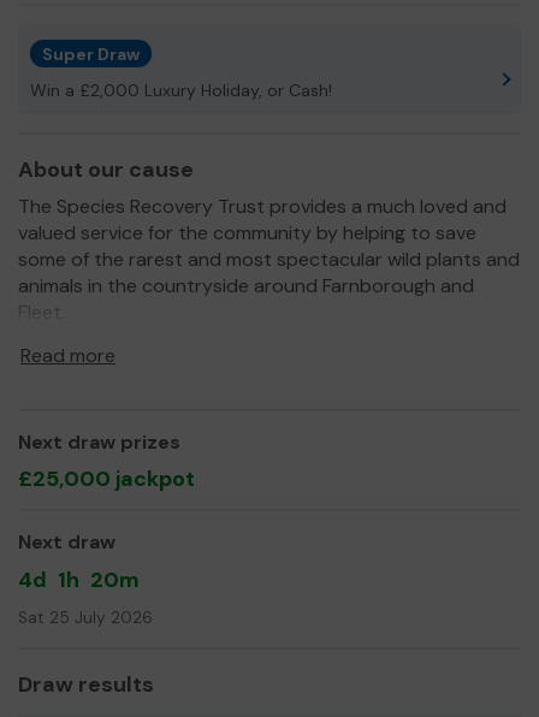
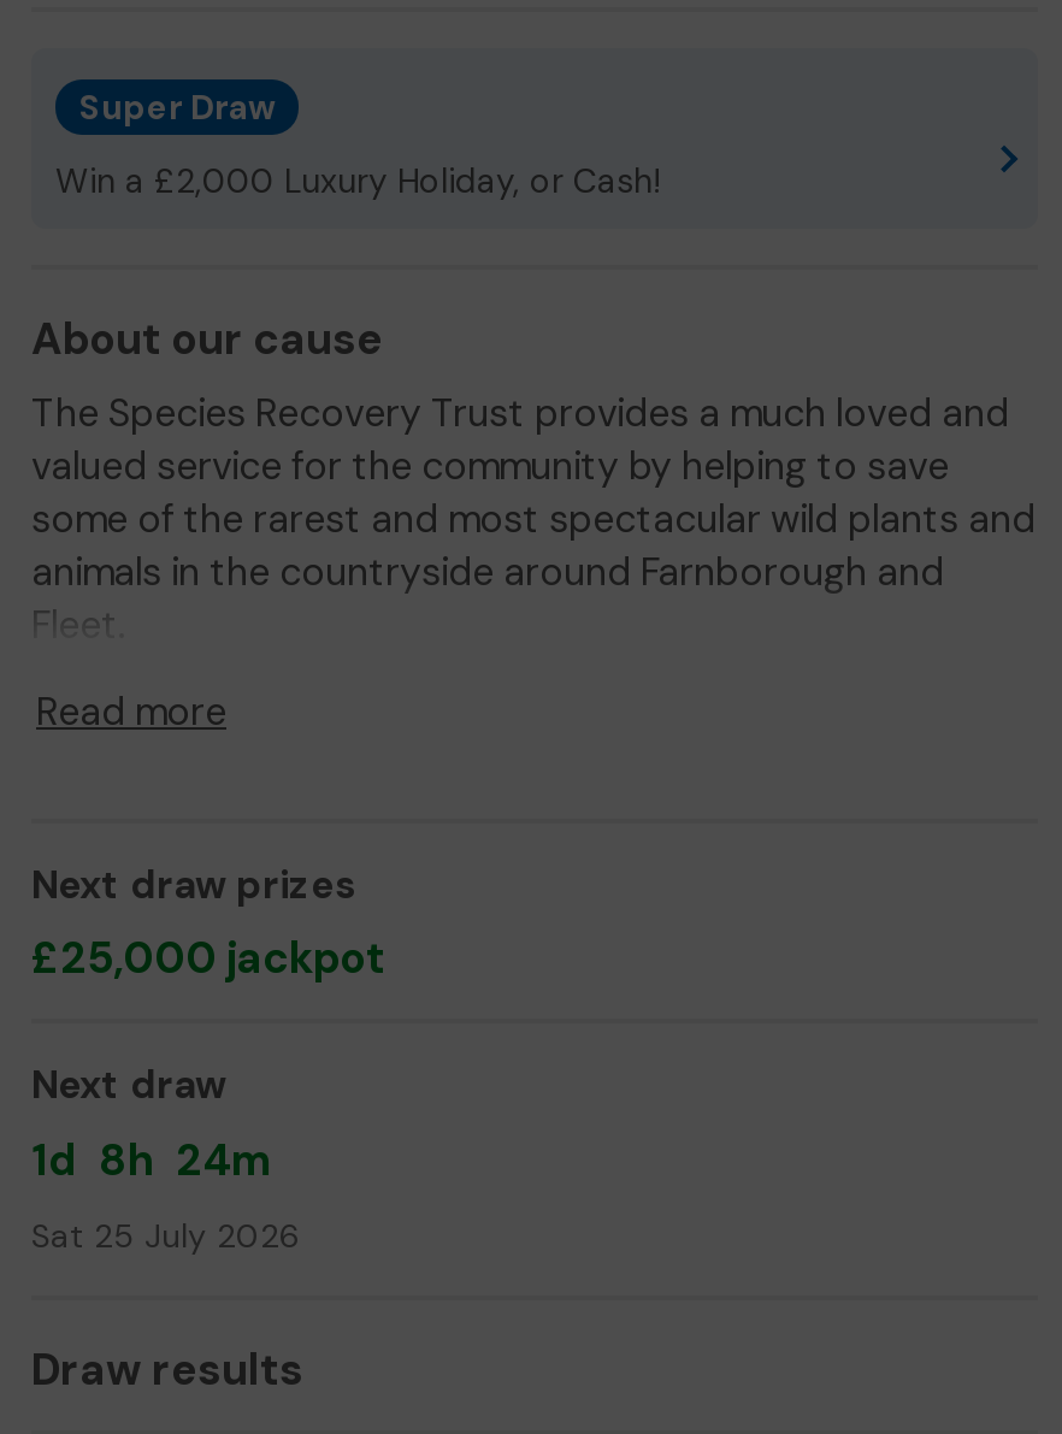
[18,565,140,594] 4d 1h 20m -> [31,1131,272,1188] 1d 8h 24m

